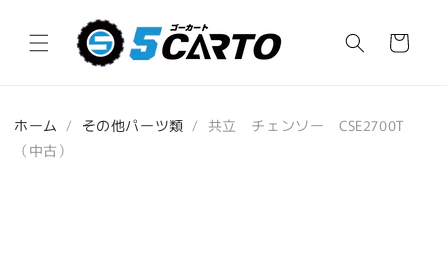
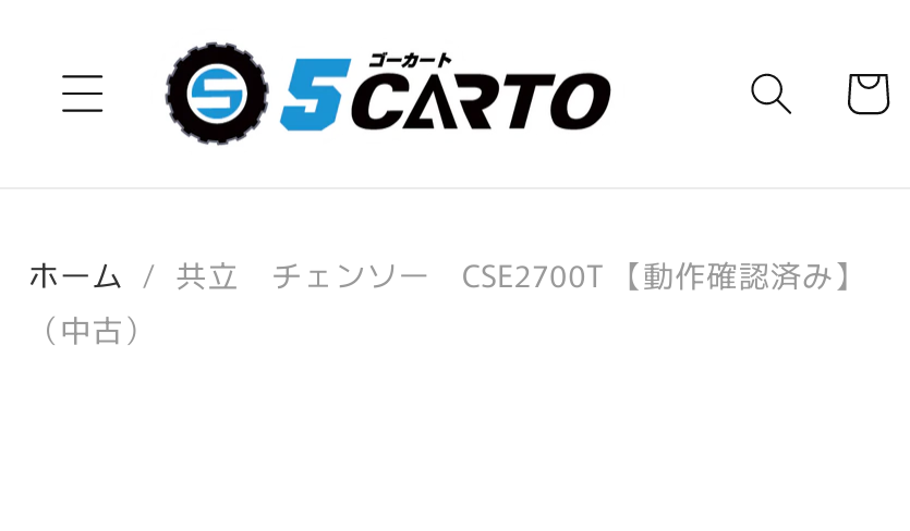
[14,115,418,135] ホーム / その他パーツ類 / 共立 チェンソー CSE2700T -> [28,251,898,295] ホーム / 共立 チェンソー CSE2700T 【動作確認済み】

